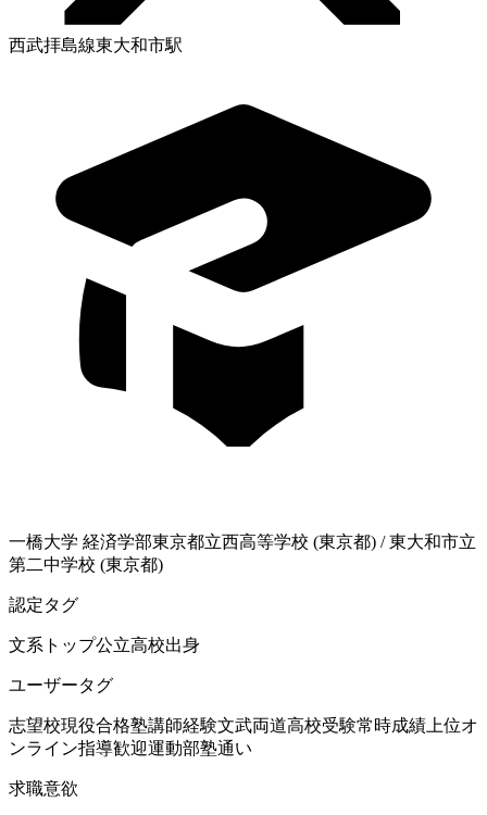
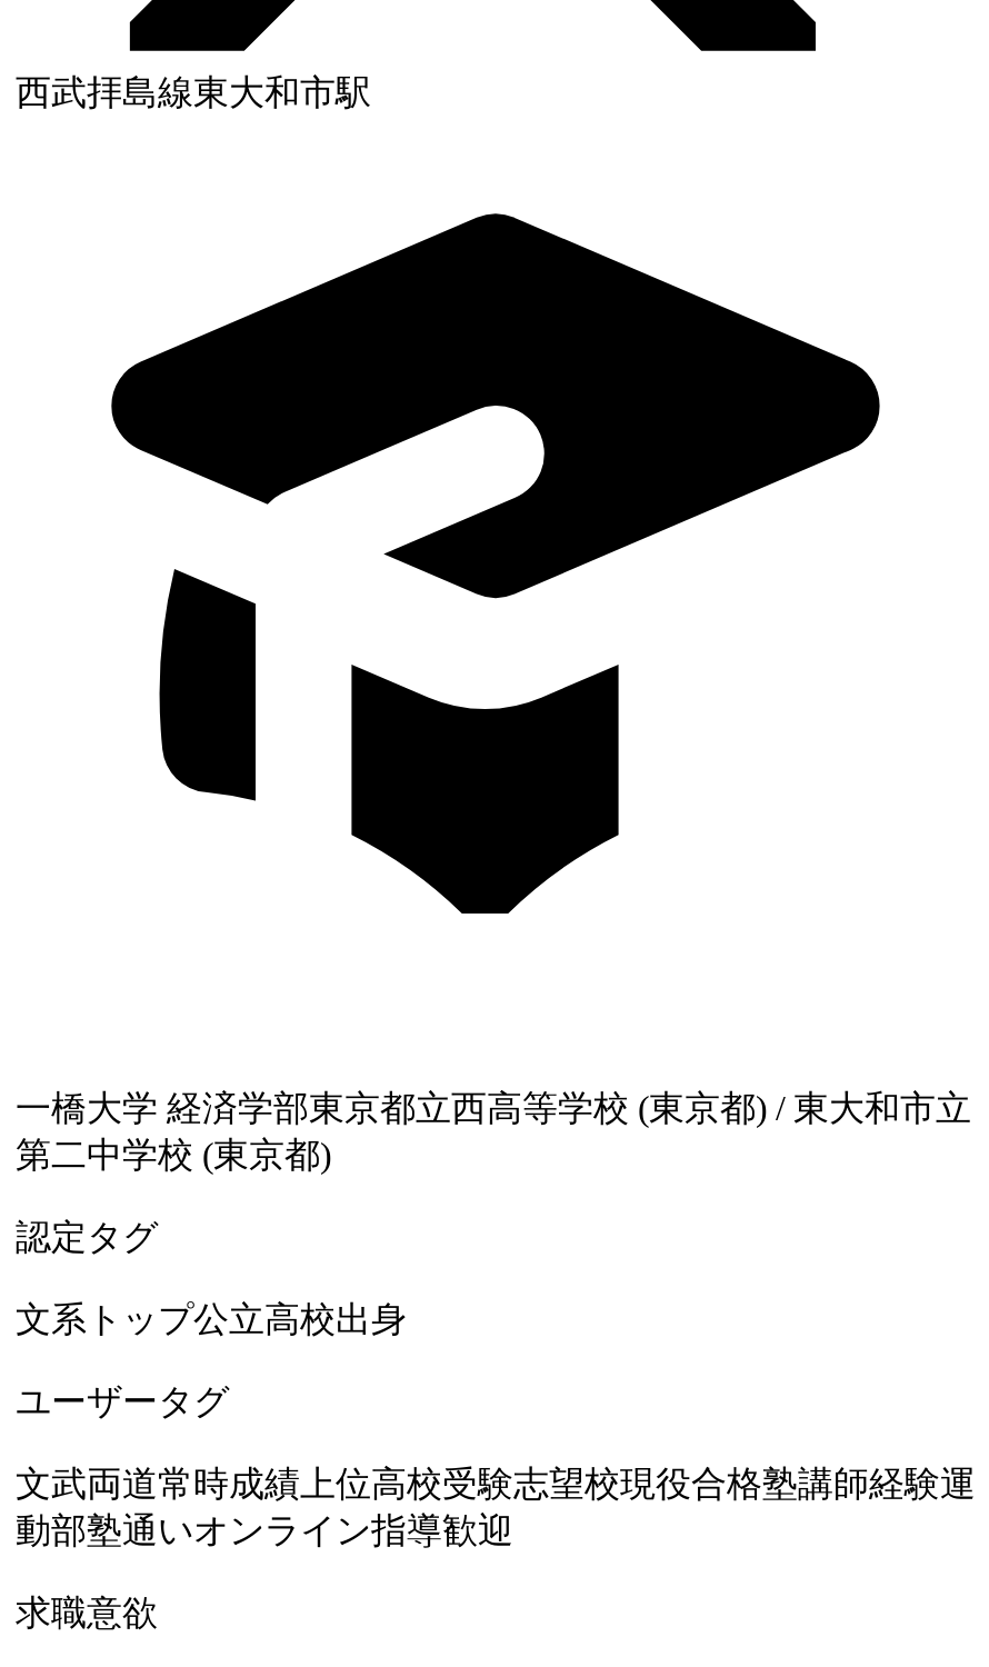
[9,717,478,758] 志望校現役合格塾講師経験文武両道高校受験常時成績上位オ | ンライン指導歓迎運動部塾通い -> [16,1466,976,1550] 文武両道常時成績上位高校受験志望校現役合格塾講師経験運 | 動部塾通いオンライン指導歓迎

